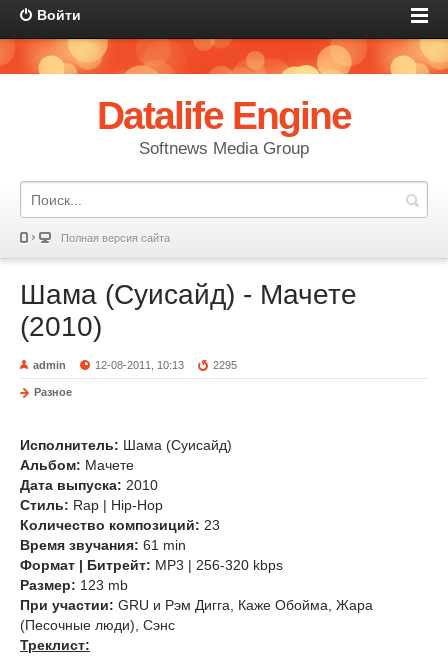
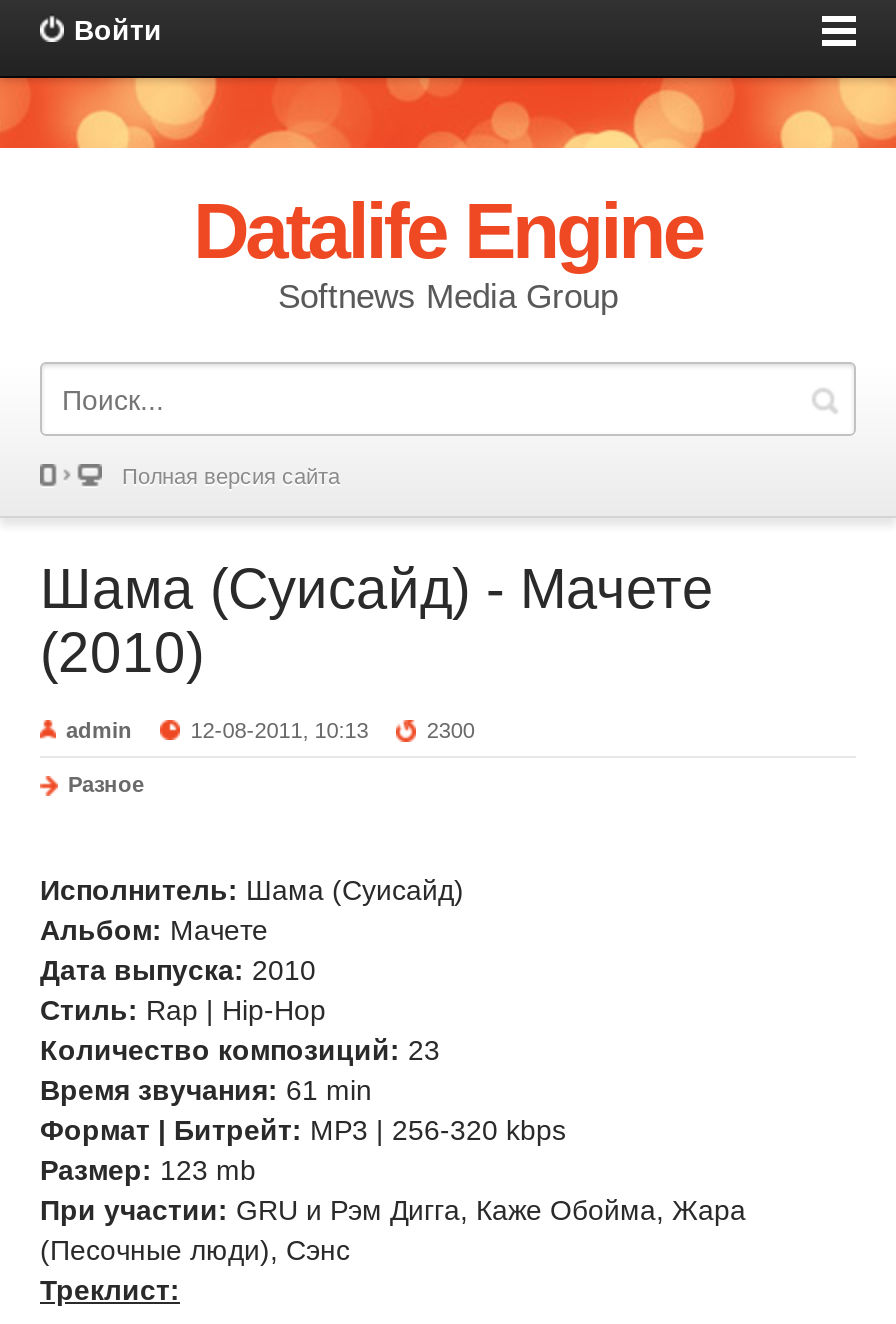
[213,359,237,371] 2295 -> [427,718,475,742] 2300

